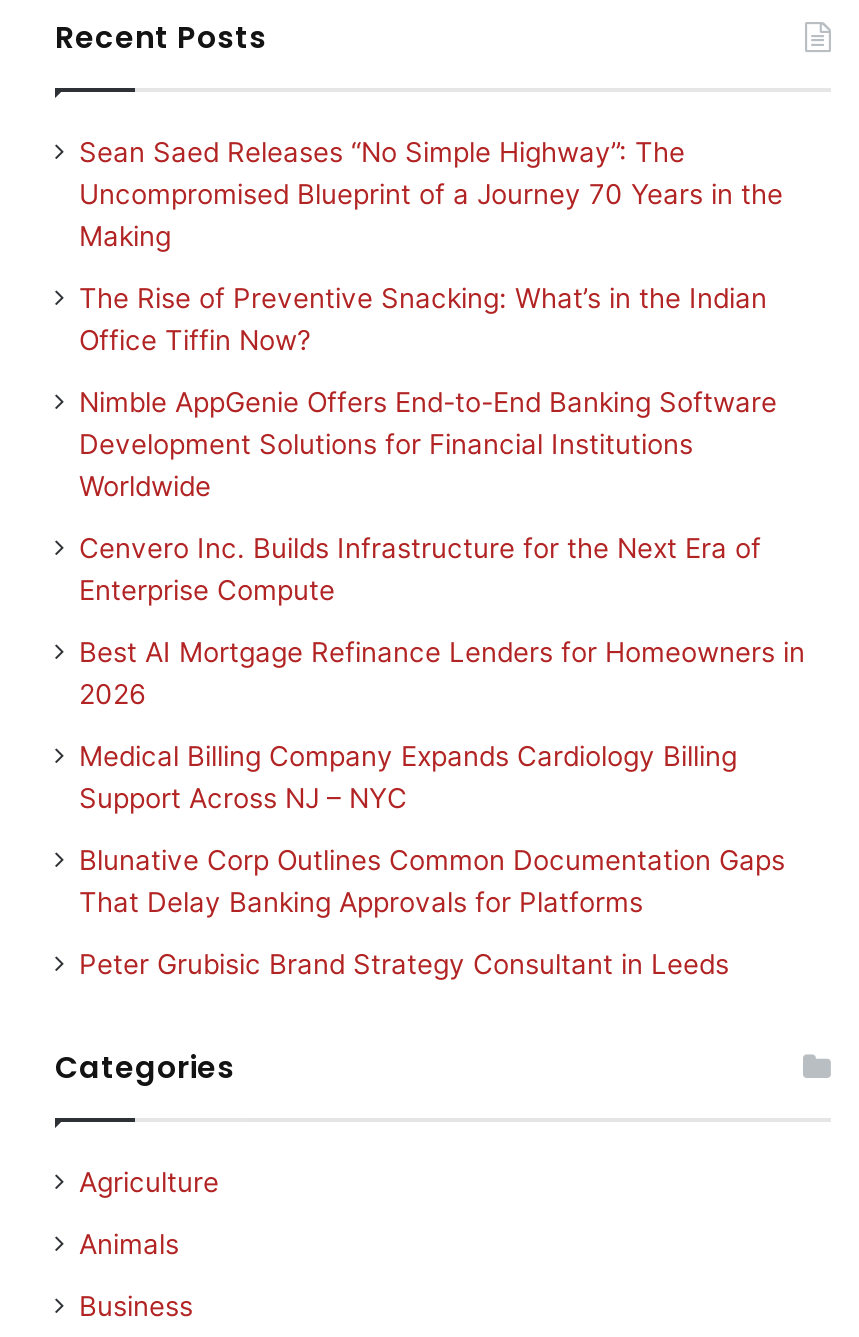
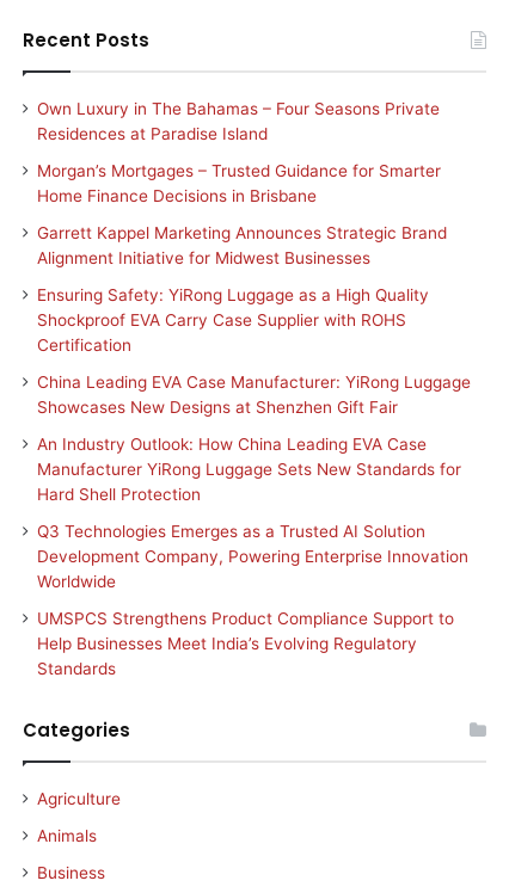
[79,136,783,460] Sean Saed Releases “No Simple Highway”: The | Uncompromised Blueprint of a Journey 70 Years in the | Making | The Rise of Preventive Snacking: What’s in the Indian | Office Tiffin Now? | Nimble AppGenie Offers End-to-End Banking Software | Development Solutions for Financial Institutions -> [37,99,471,566] Own Luxury in The Bahamas – Four Seasons Private | Residences at Paradise Island | Morgan’s Mortgages – Trusted Guidance for Smarter | Home Finance Decisions in Brisbane | Garrett Kappel Marketing Announces Strategic Brand | Alignment Initiative for Midwest Businesses | Ensuring Safety: YiRong Luggage as a High Quality | Shockproof EVA Carry Case Supplier with ROHS | Certification | China Leading EVA Case Manufacturer: YiRong Luggage | Showcases New Designs at Shenzhen Gift Fair | An Industry Outlook: How China Leading EVA Case | Manufacturer YiRong Luggage Sets New Standards for | Hard Shell Protection | Q3 Technologies Emerges as a Trusted AI Solution | Development Company, Powering Enterprise Innovation
moved [79,470,211,502] -> [37,572,116,591]: Worldwide
[79,532,805,980] Cenvero Inc. Builds Infrastructure for the Next Era of | Enterprise Compute | Best AI Mortgage Refinance Lenders for Homeowners in | 2026 | Medical Billing Company Expands Cardiology Billing | Support Across NJ – NYC | Blunative Corp Outlines Common Documentation Gaps | That Delay Banking Approvals for Platforms | Peter Grubisic Brand Strategy Consultant in Leeds -> [37,609,454,678] UMSPCS Strengthens Product Compliance Support to | Help Businesses Meet India’s Evolving Regulatory | Standards

